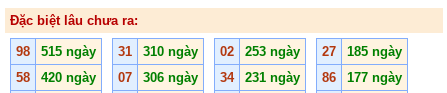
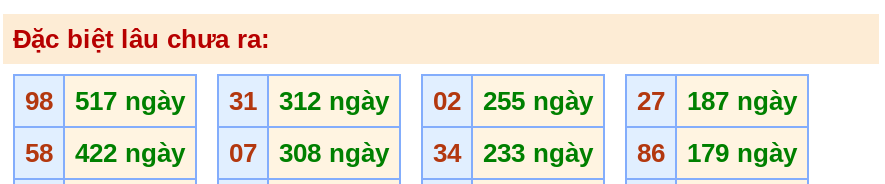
[41,44,96,59] 515 ngày -> [75,86,185,116] 517 ngày
[143,44,198,59] 310 ngày -> [279,86,389,116] 312 ngày
[245,44,300,59] 253 ngày -> [483,86,593,116] 255 ngày
[347,44,402,59] 185 ngày -> [687,86,797,116] 187 ngày
[41,70,96,85] 420 ngày -> [75,138,185,168] 422 ngày
[143,70,198,85] 306 ngày -> [279,138,389,168] 308 ngày
[245,70,300,85] 231 ngày -> [483,138,593,168] 233 ngày
[347,70,402,85] 177 ngày -> [687,138,797,168] 179 ngày

